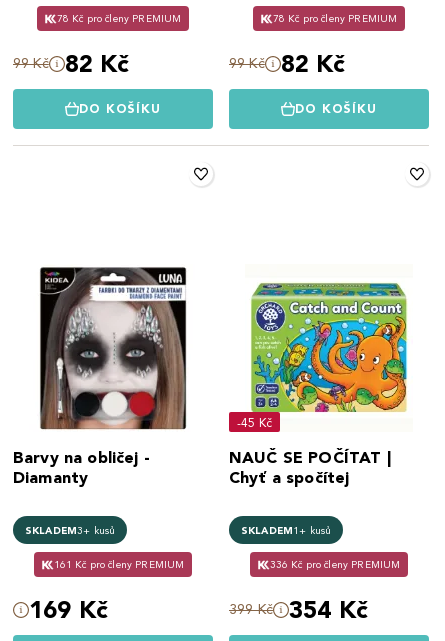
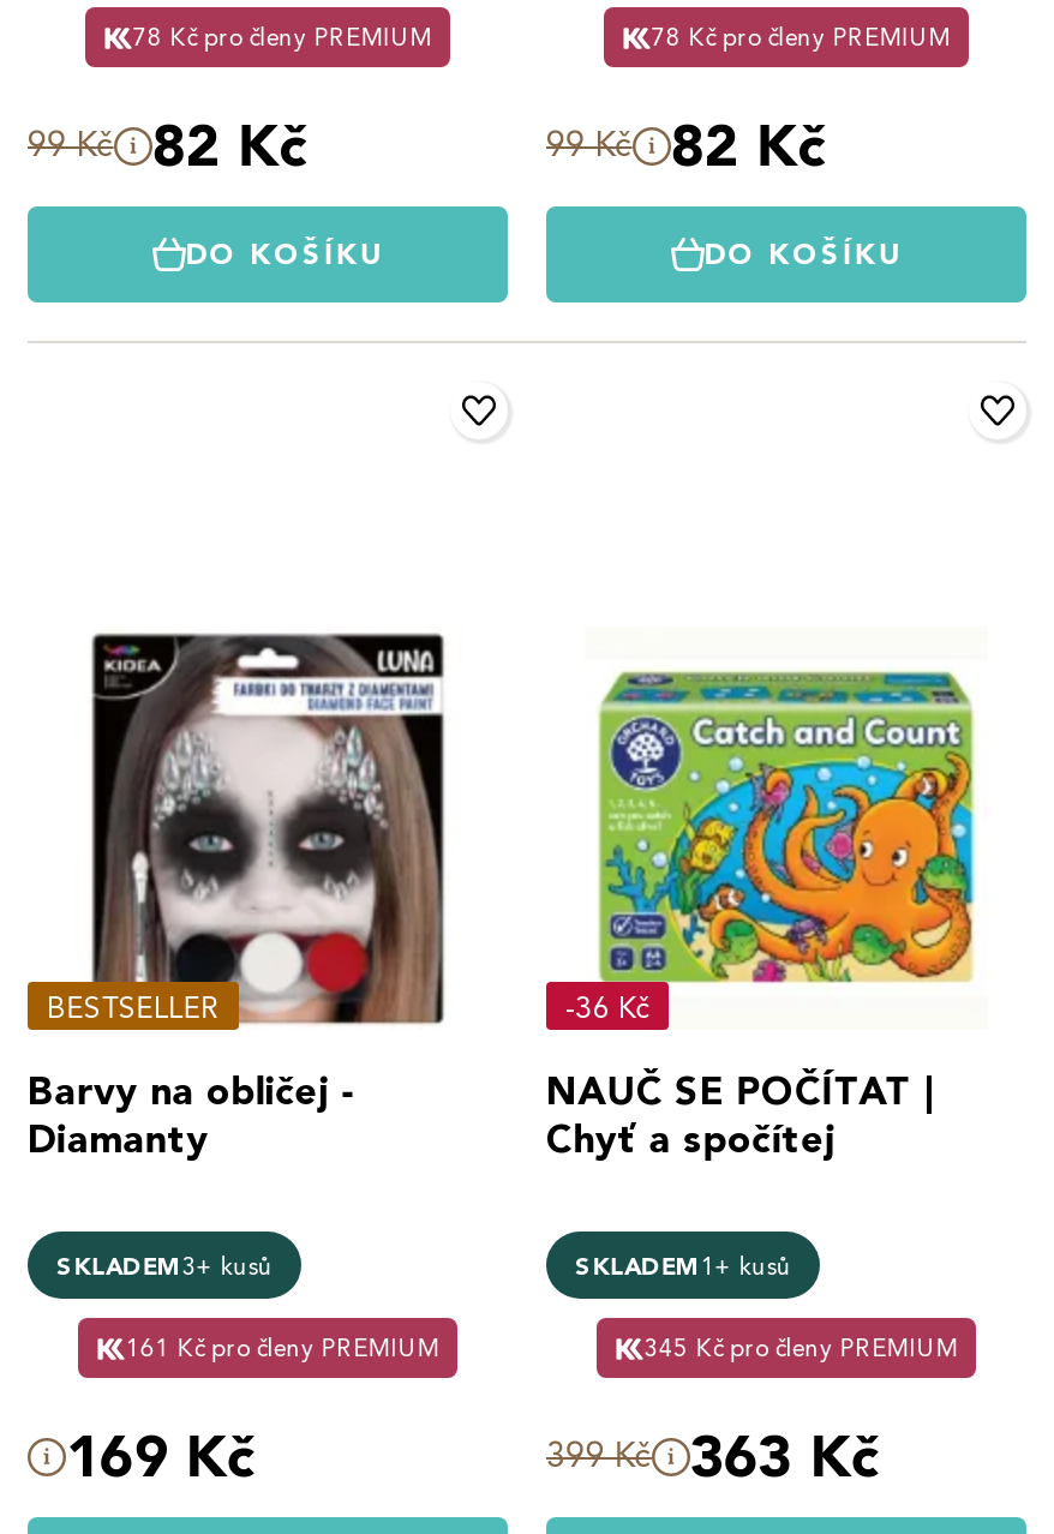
none -> [47,988,221,1024] BESTSELLER
[237,414,272,429] -45 Kč -> [565,988,651,1024] -36 Kč
[270,558,400,571] 336 Kč pro členy PREMIUM -> [644,1332,958,1364] 345 Kč pro členy PREMIUM
[229,595,368,624] 399 Kč 354 Kč -> [546,1421,880,1491] 399 Kč 363 Kč

